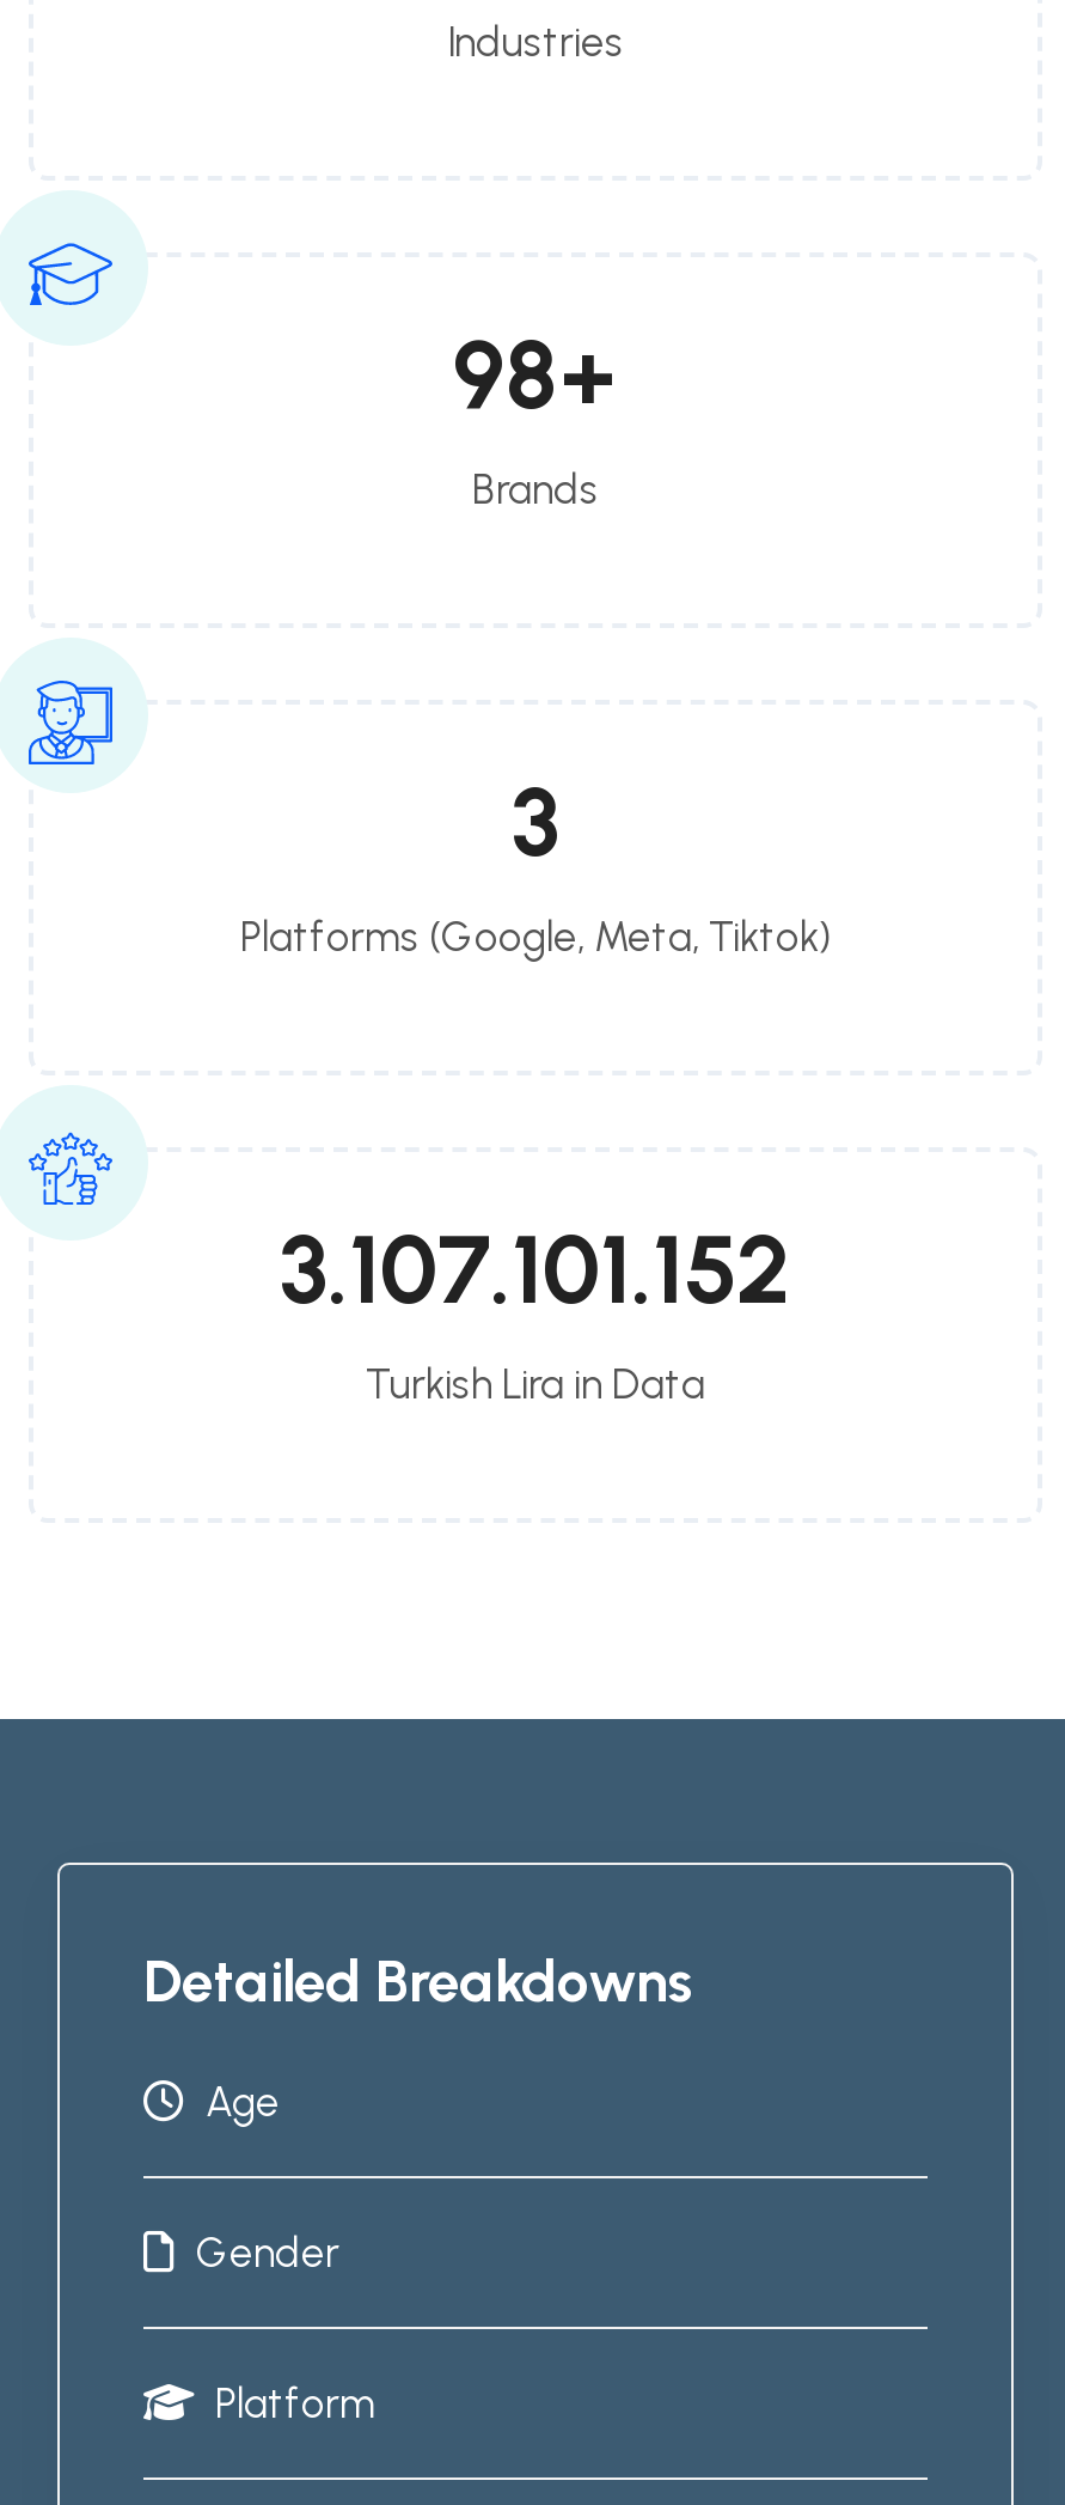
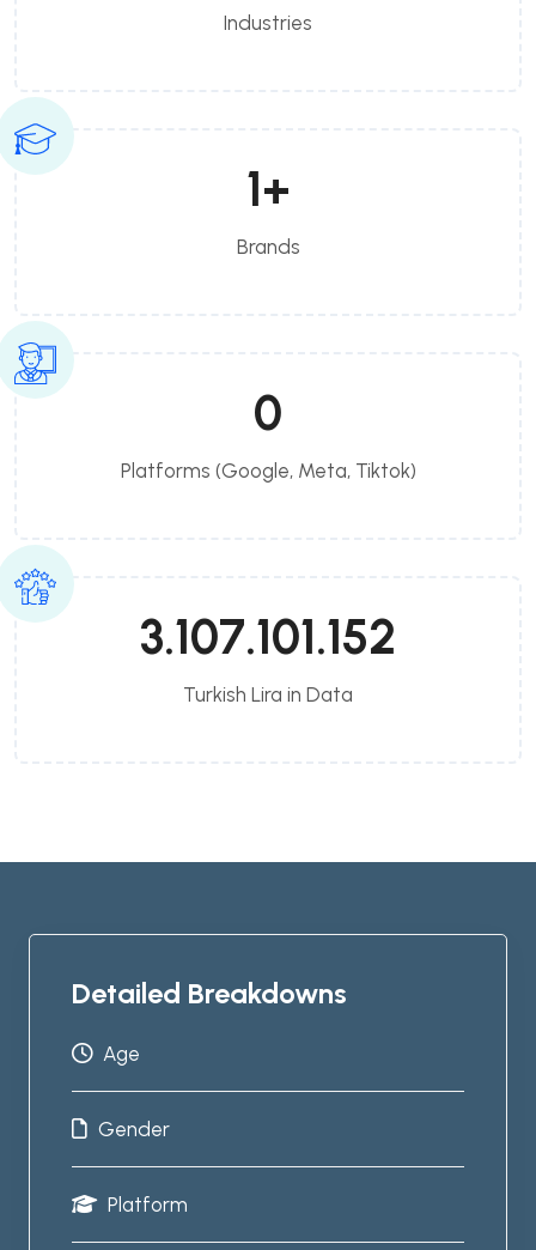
[453,316,618,431] 98+ -> [246,160,290,217] 1+
[512,763,559,878] 3 -> [254,384,282,441] 0

